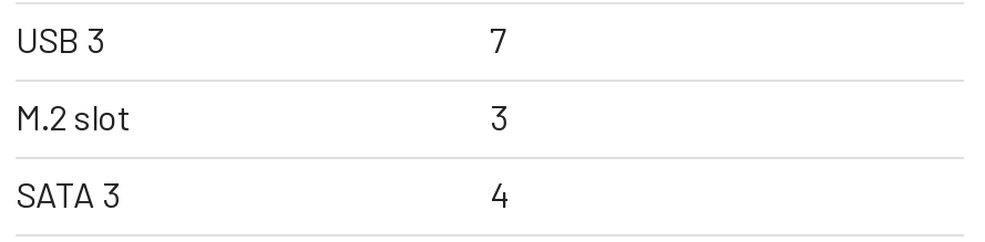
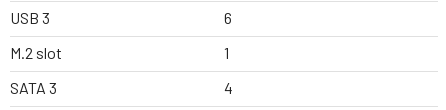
[490,18,507,60] 7 -> [224,8,232,27] 6
[490,95,507,137] 3 -> [224,43,229,62] 1

